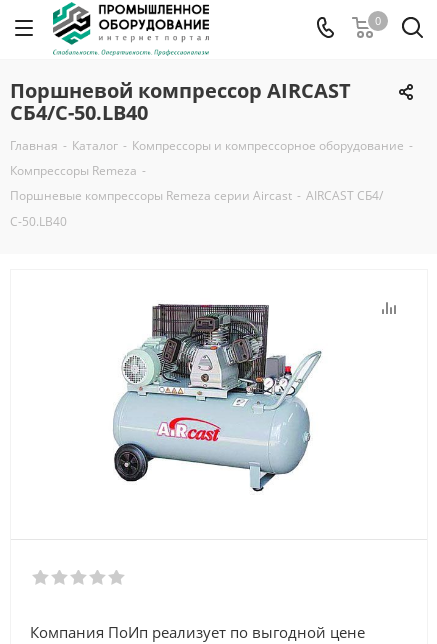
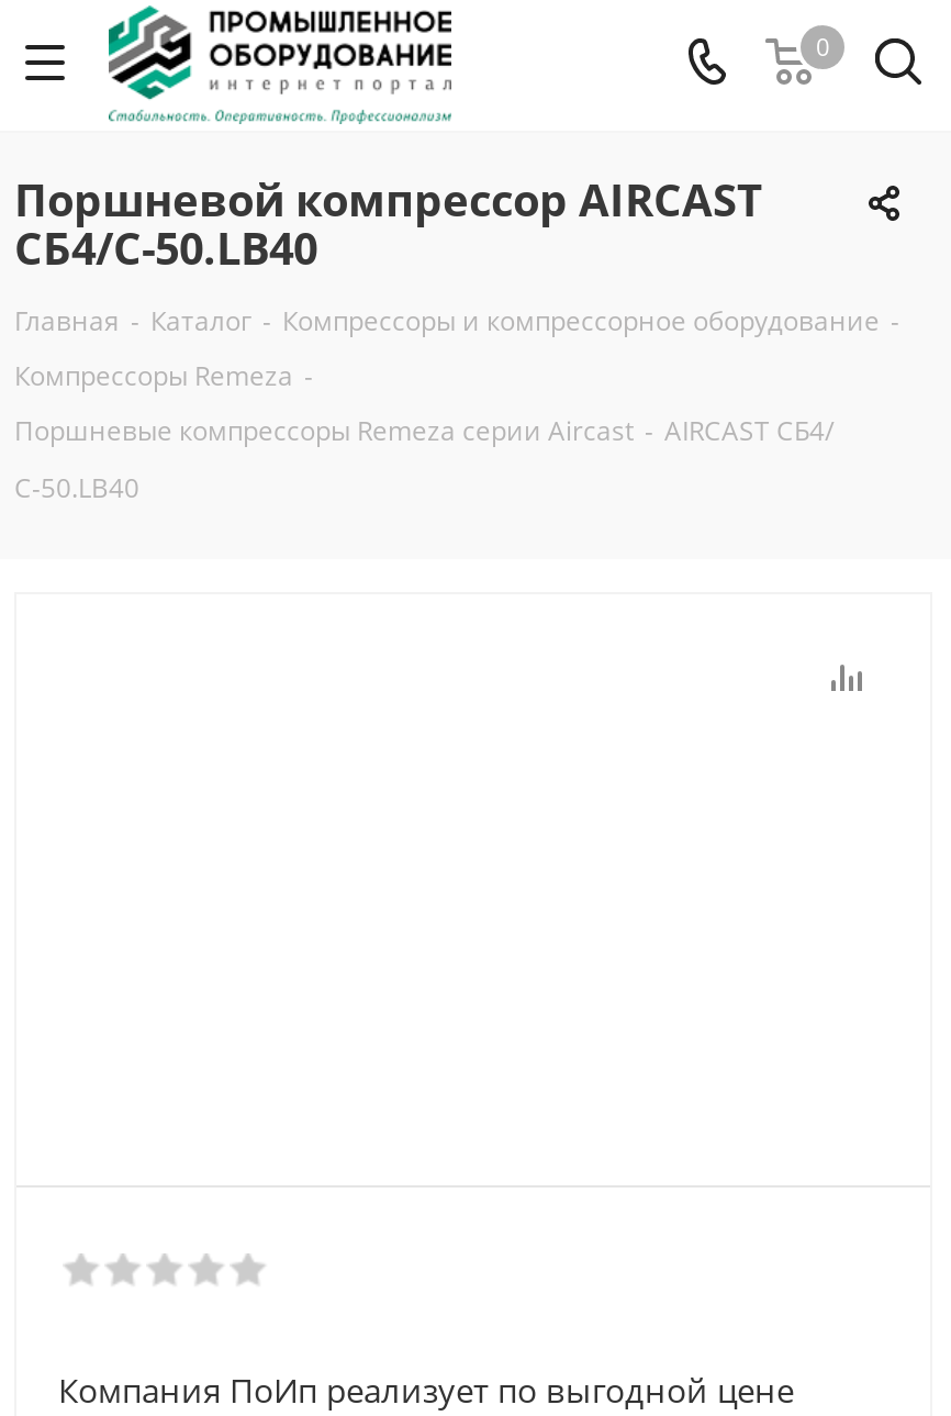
[112,303,322,493] [image] -> none

